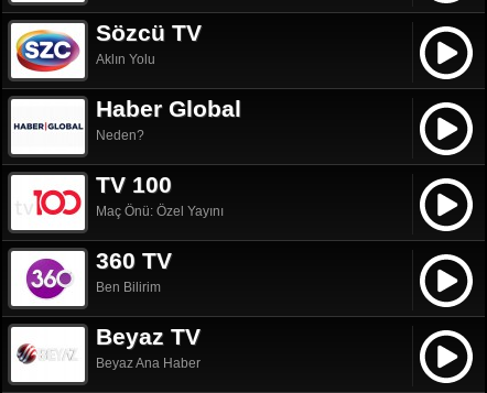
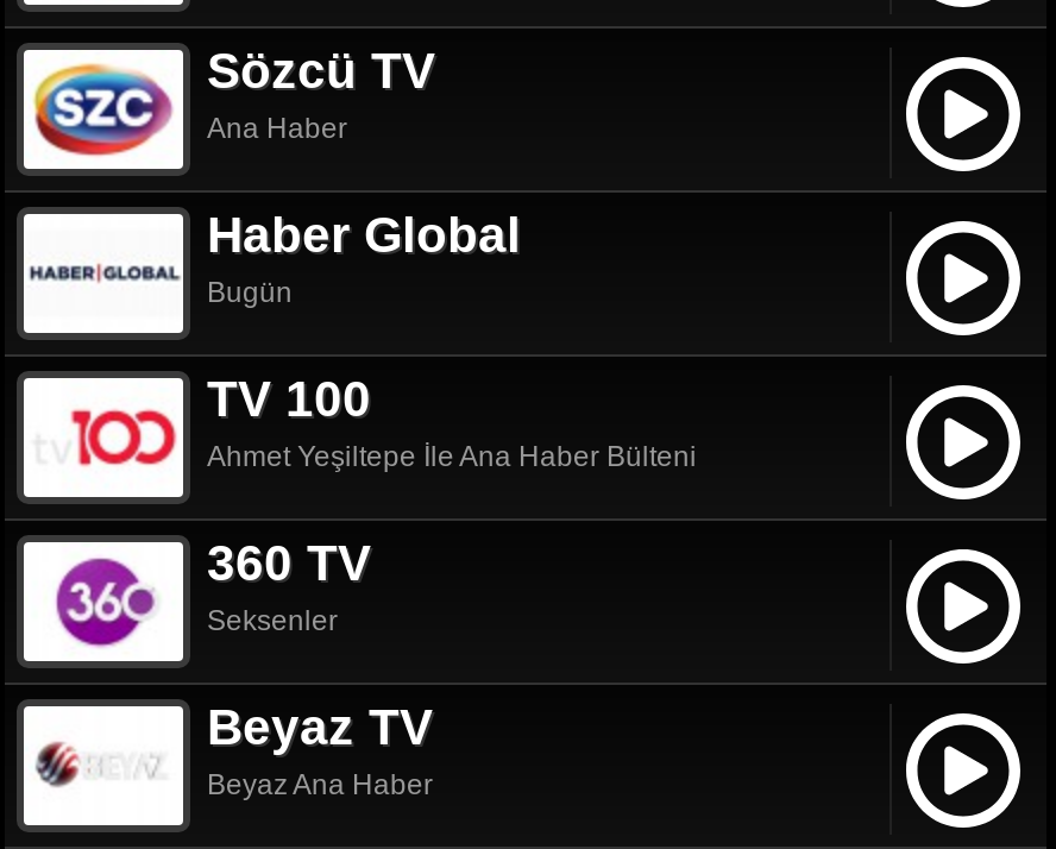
[96,52,155,67] Aklın Yolu -> [207,112,347,145] Ana Haber
[96,128,144,143] Neden? -> [207,276,293,309] Bugün
[96,204,224,219] Maç Önü: Özel Yayını -> [207,440,697,473] Ahmet Yeşiltepe İle Ana Haber Bülteni
[96,280,161,295] Ben Bilirim -> [207,604,338,637] Seksenler

